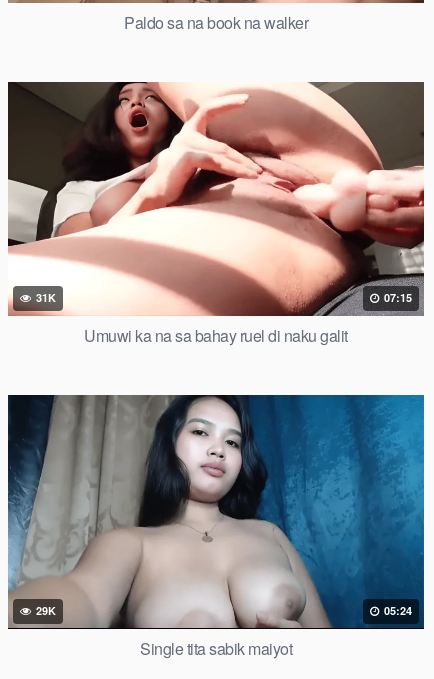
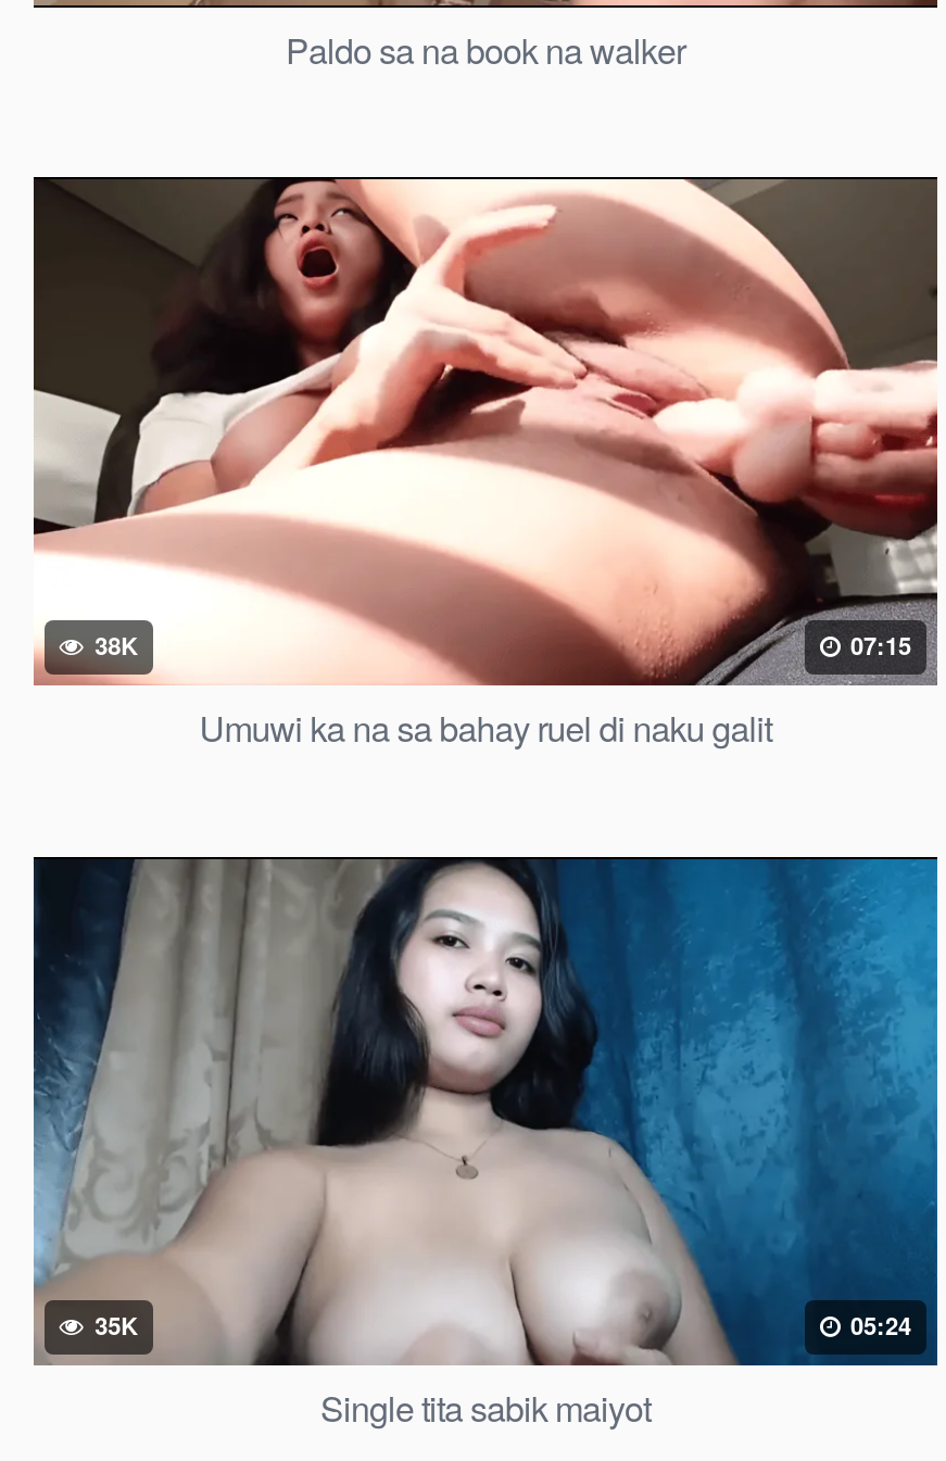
[33,290,56,305] 31K -> [88,630,138,662] 38K
[33,603,56,618] 29K -> [88,1309,138,1342] 35K

